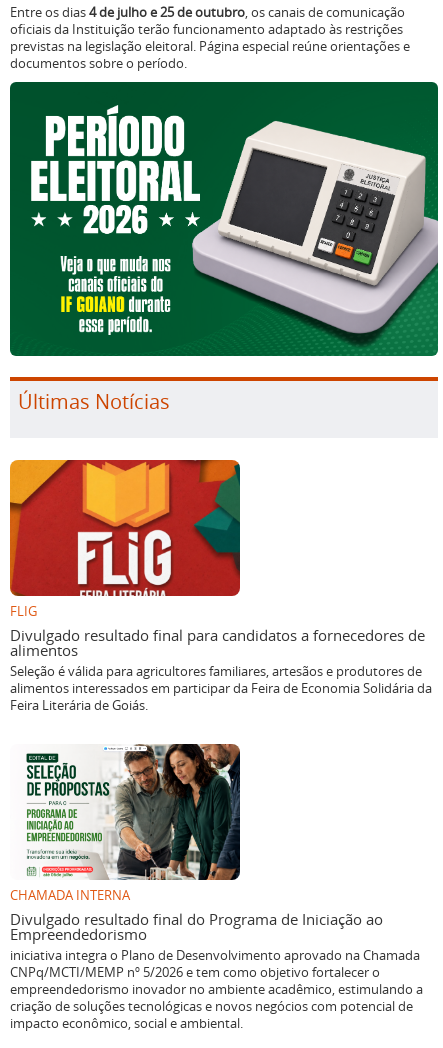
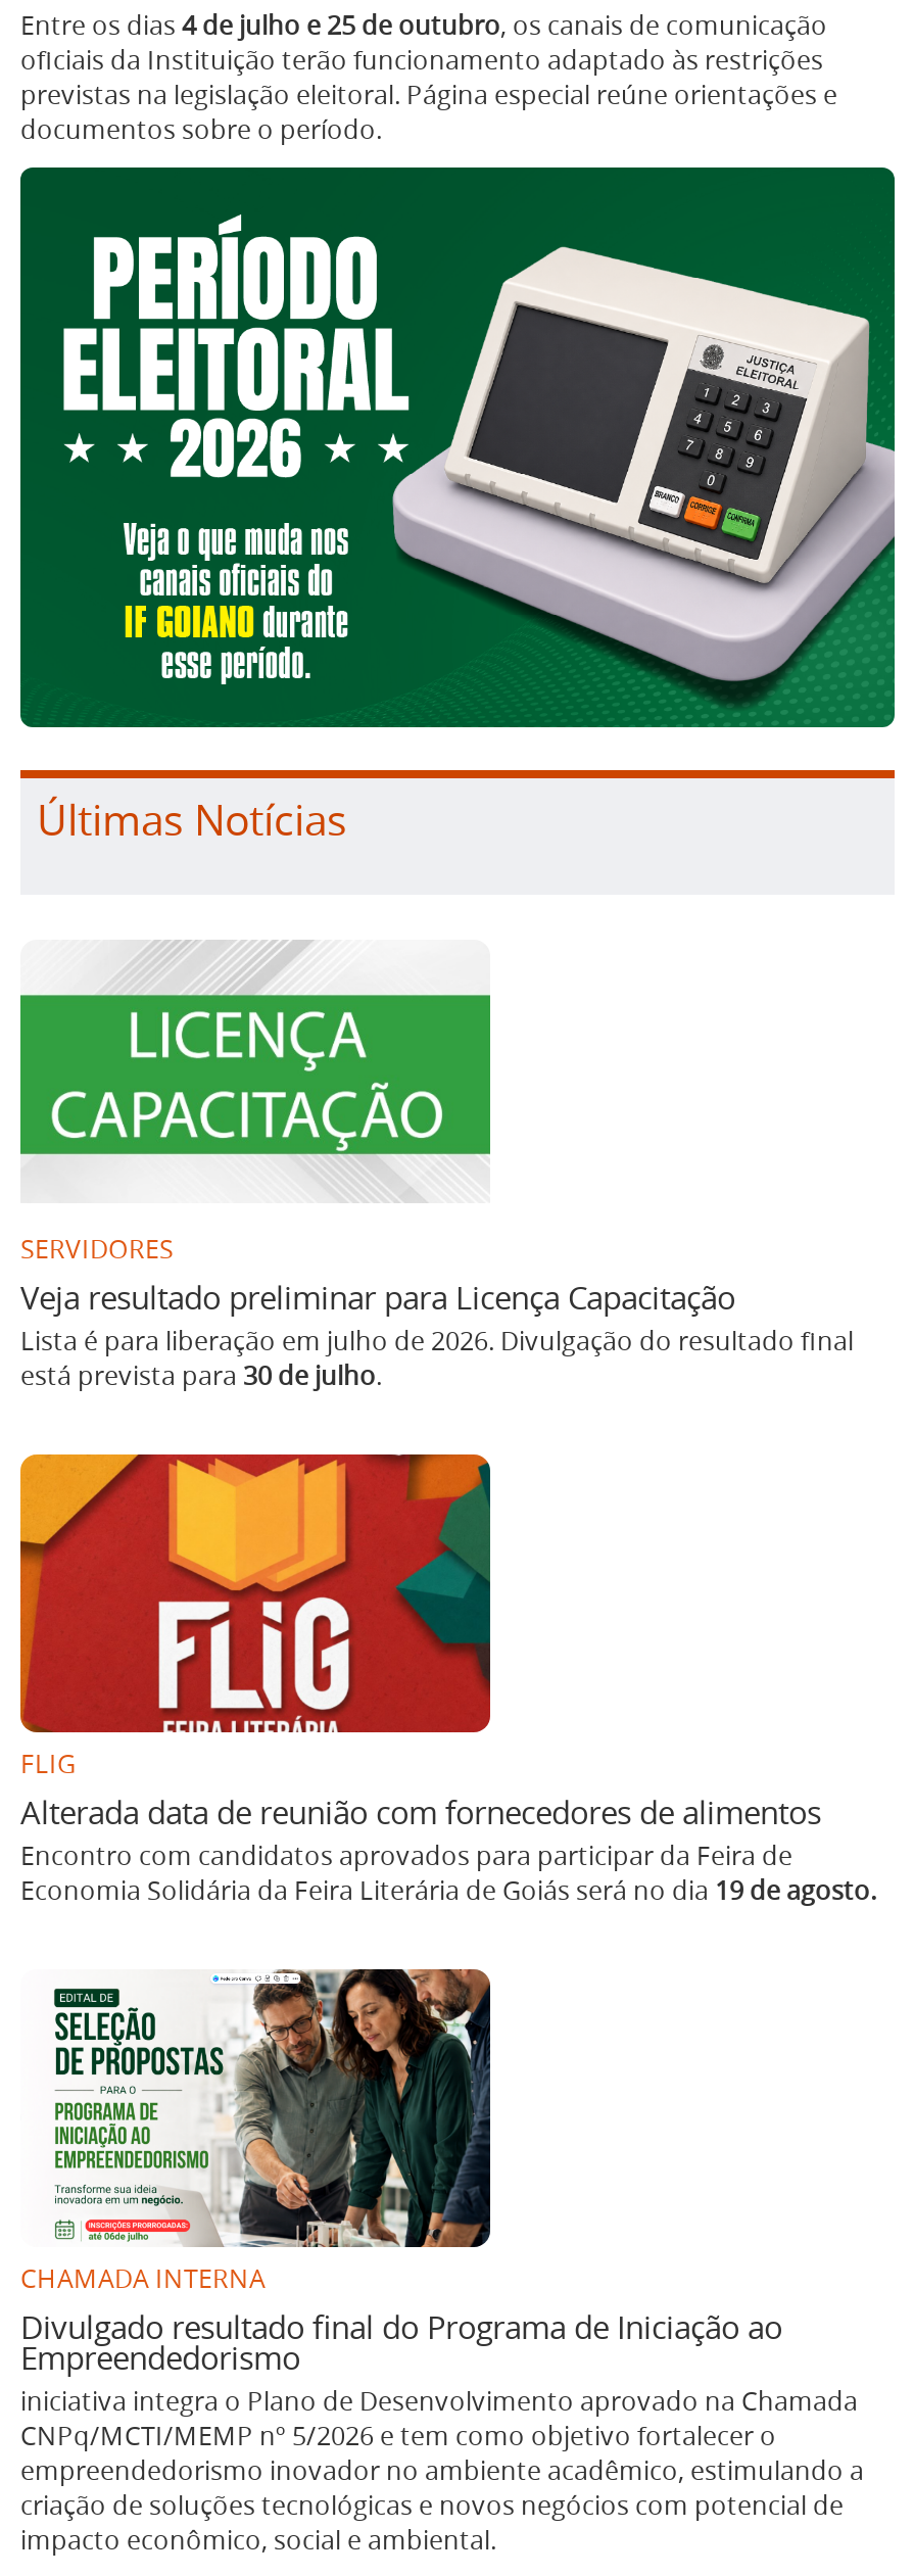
none -> [20,940,854,1393] [image] | SERVIDORES | Veja resultado preliminar para Licença Capacitação | Lista é para liberação em julho de 2026. Divulgação do resultado final | está prevista para30 de julho.
moved [10,458,240,620] -> [20,1450,490,1781]: [image] | FLIG
[10,625,432,714] Divulgado resultado final para candidatos a fornecedores de | alimentos | Seleção é válida para agricultores familiares, artesãos e produtores de | alimentos interessados em participar da Feira de Economia Solidária da | Feira Literária de Goiás. -> [20,1791,876,1908] Alterada data de reunião com fornecedores de alimentos | Encontro com candidatos aprovados para participar da Feira de | Economia Solidária da Feira Literária de Goiás será no dia 19 de agosto.

